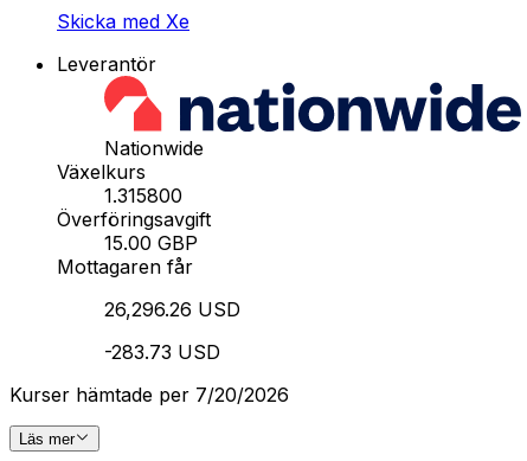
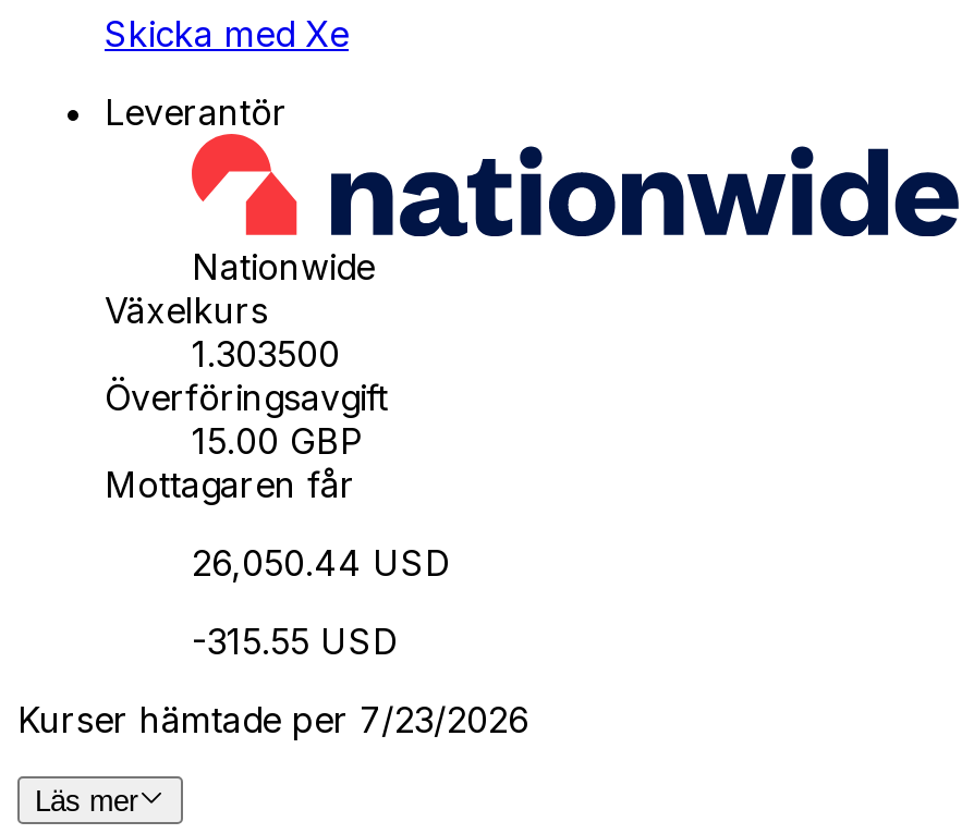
[104,184,182,207] 1.315800 -> [192,332,340,376] 1.303500
[104,297,240,321] 26,296.26 USD -> [192,541,451,585] 26,050.44 USD
[104,340,220,364] -283.73 USD -> [192,620,399,663] -315.55 USD
[9,383,289,406] Kurser hämtade per 7/20/2026 -> [17,698,529,741] Kurser hämtade per 7/23/2026

